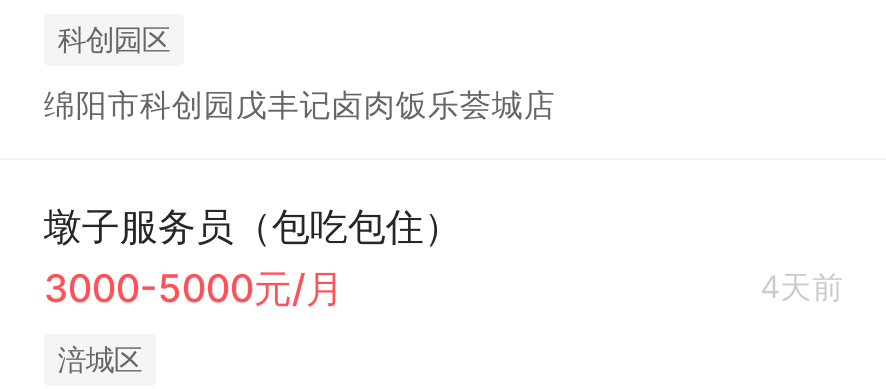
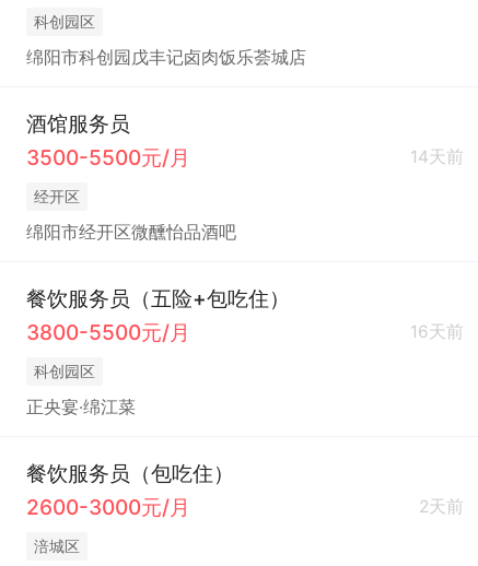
[44,202,844,312] 墩子服务员（包吃包住） | 3000-5000元/月 | 4天前 -> [26,110,464,520] 酒馆服务员 | 3500-5500元/月 | 14天前 | 经开区 | 绵阳市经开区微醺怡品酒吧 | 餐饮服务员（五险+包吃住） | 3800-5500元/月 | 16天前 | 科创园区 | 正央宴·绵江菜 | 餐饮服务员（包吃住） | 2600-3000元/月 | 2天前

